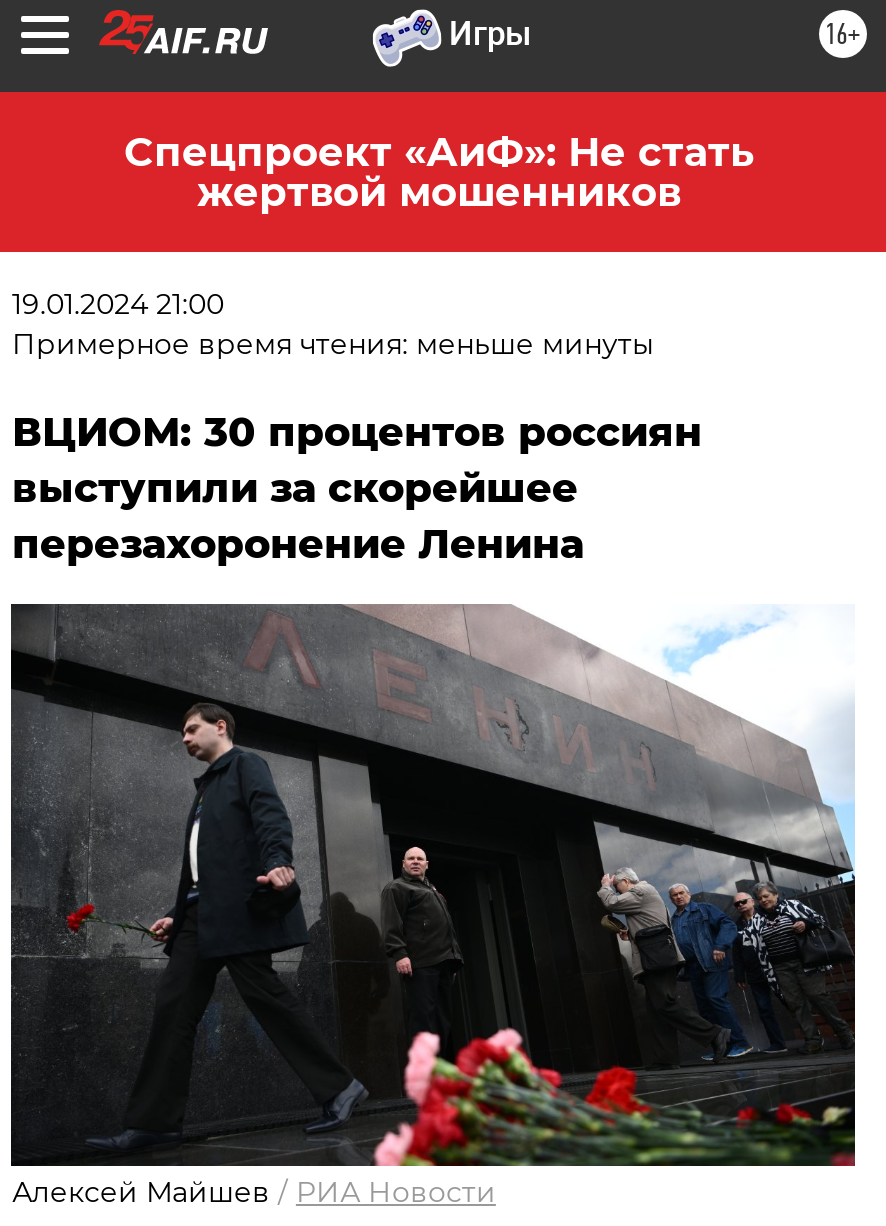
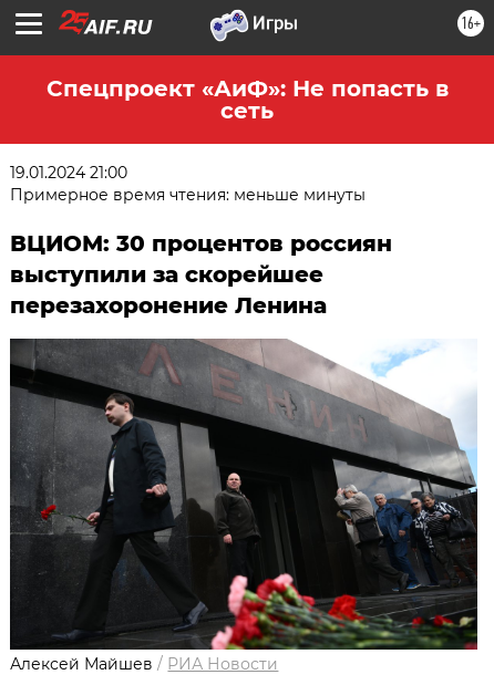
[124,128,754,216] Спецпроект «АиФ»: Не стать | жертвой мошенников -> [46,75,448,124] Спецпроект «АиФ»: Не попасть в | сеть

